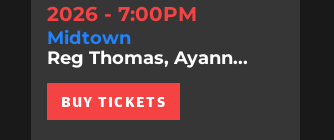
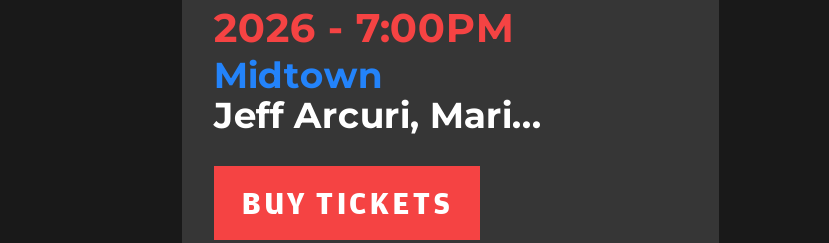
[47,47,248,69] Reg Thomas, Ayann... -> [214,95,542,139] Jeff Arcuri, Mari...

